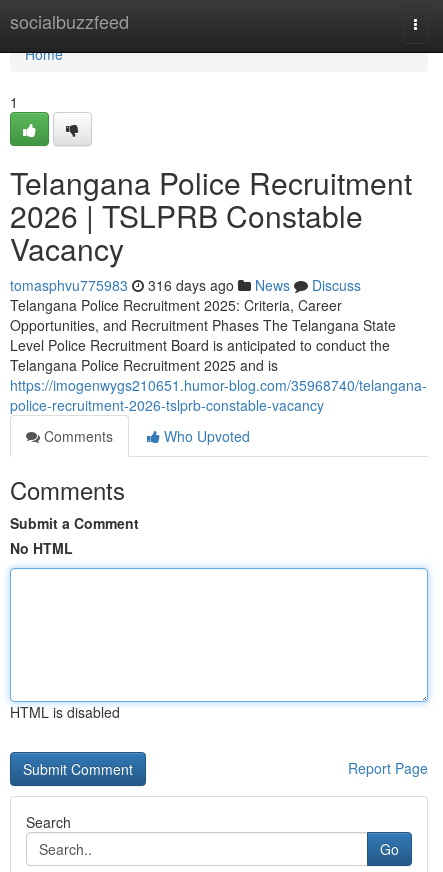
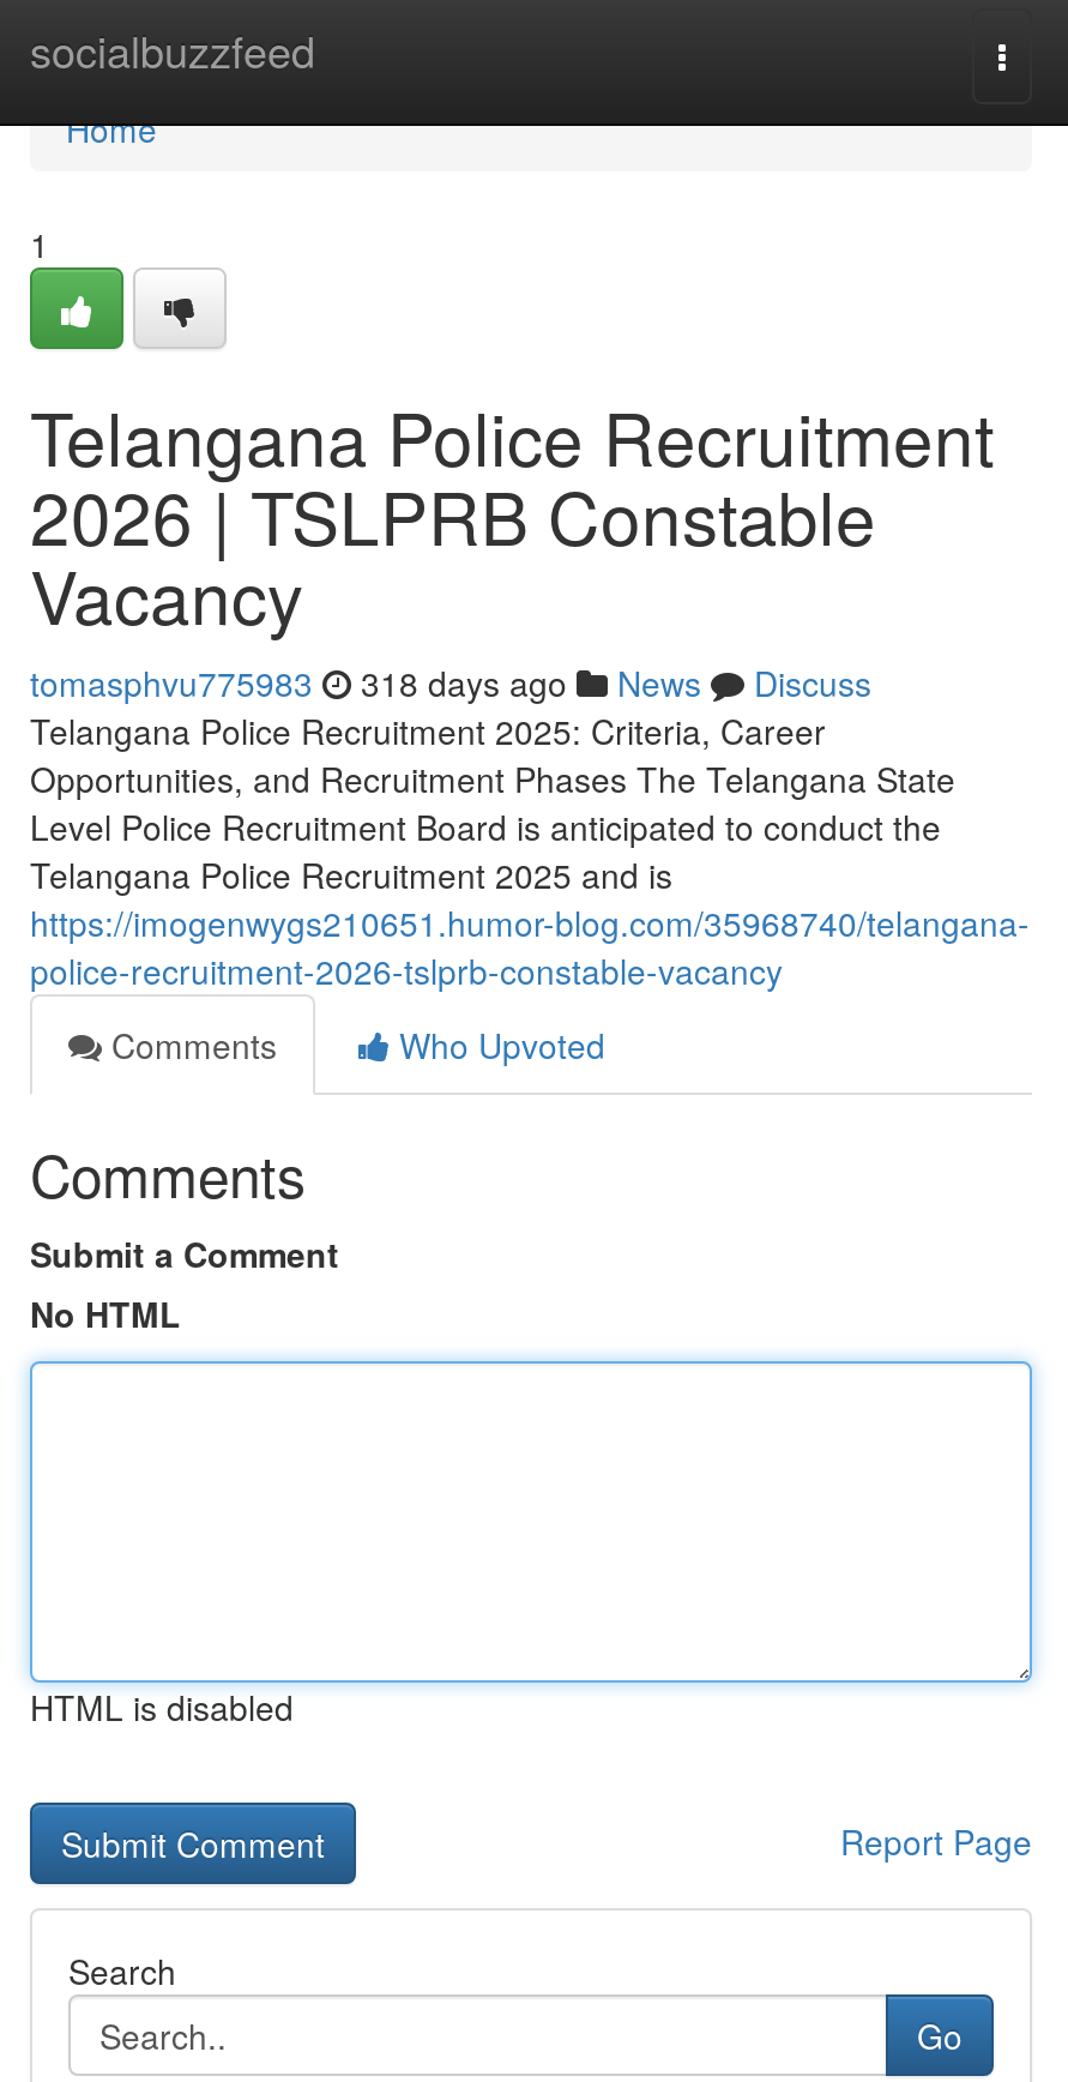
[10,275,361,295] tomasphvu775983 316 days ago News Discuss -> [30,658,871,706] tomasphvu775983 318 days ago News Discuss

